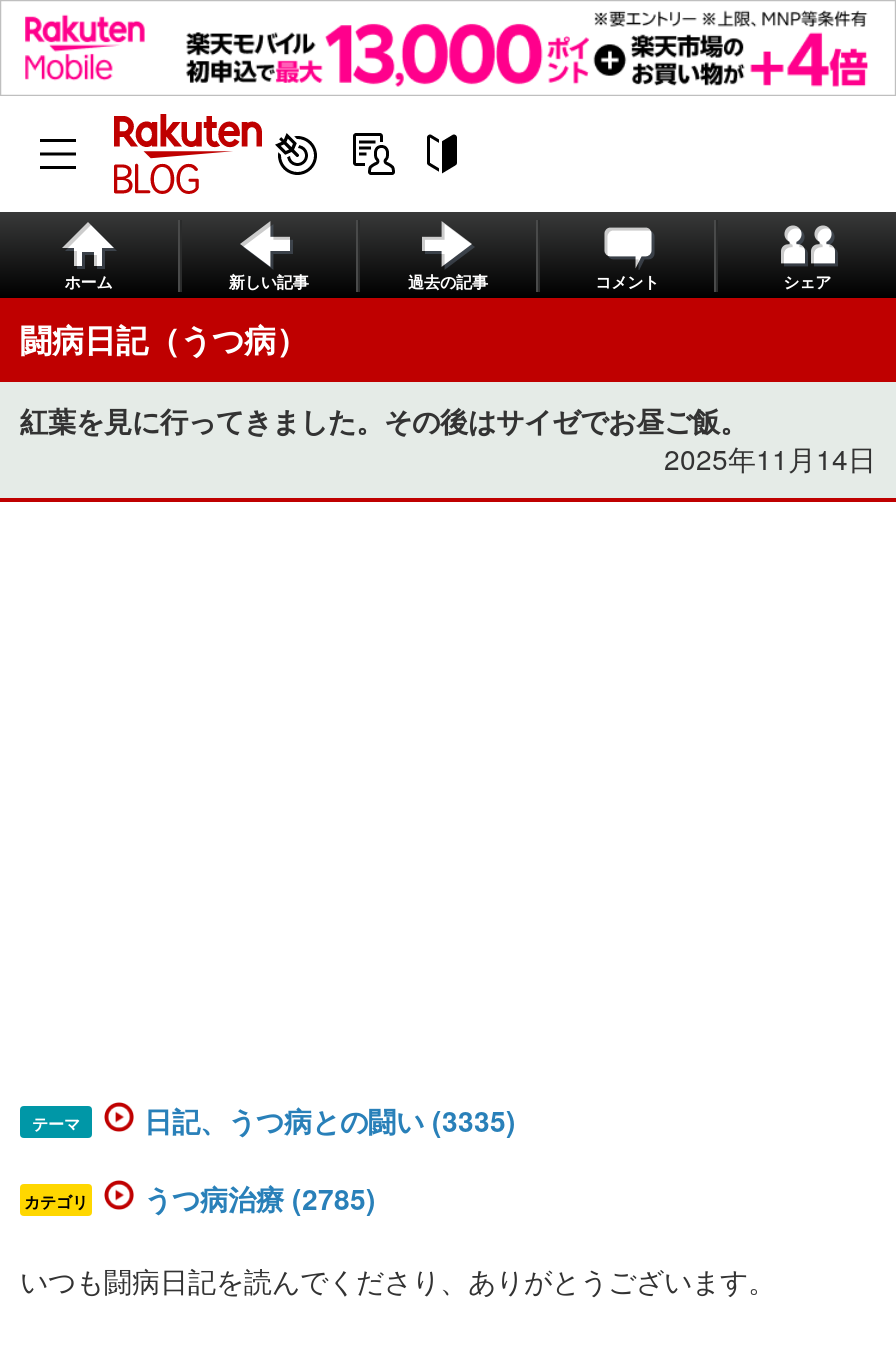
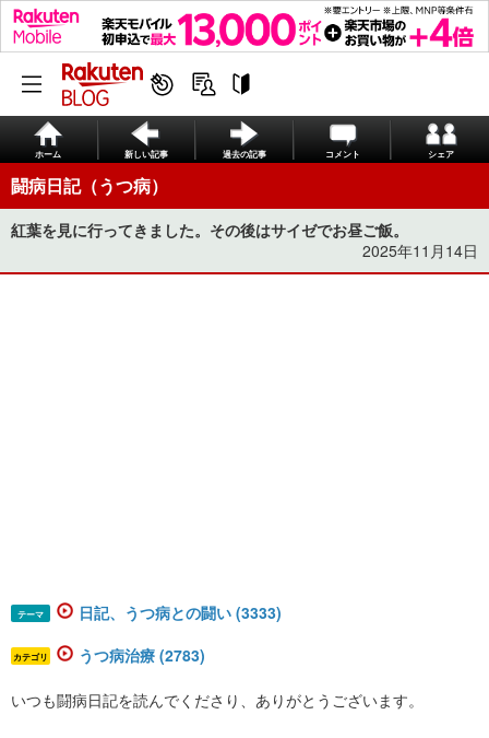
[144,1100,516,1140] 日記、うつ病との闘い (3335) -> [79,601,282,623] 日記、うつ病との闘い (3333)
[144,1178,376,1218] うつ病治療 (2785) -> [79,644,205,666] うつ病治療 (2783)

